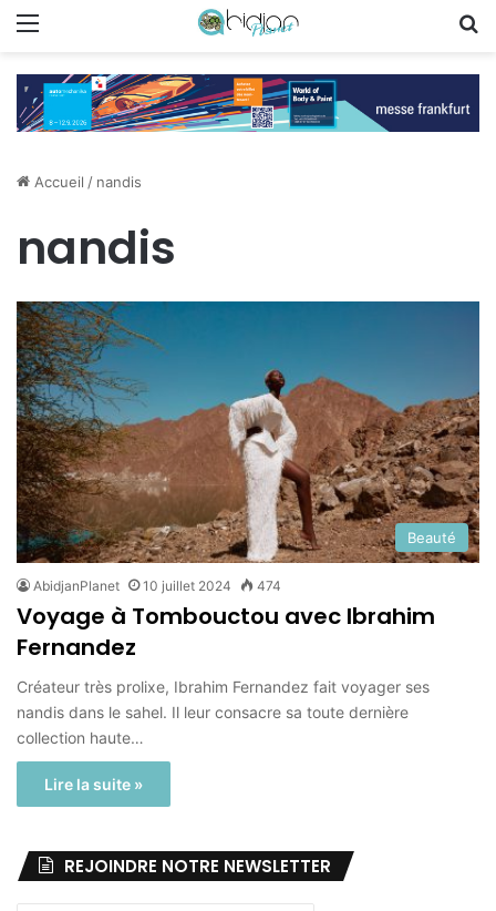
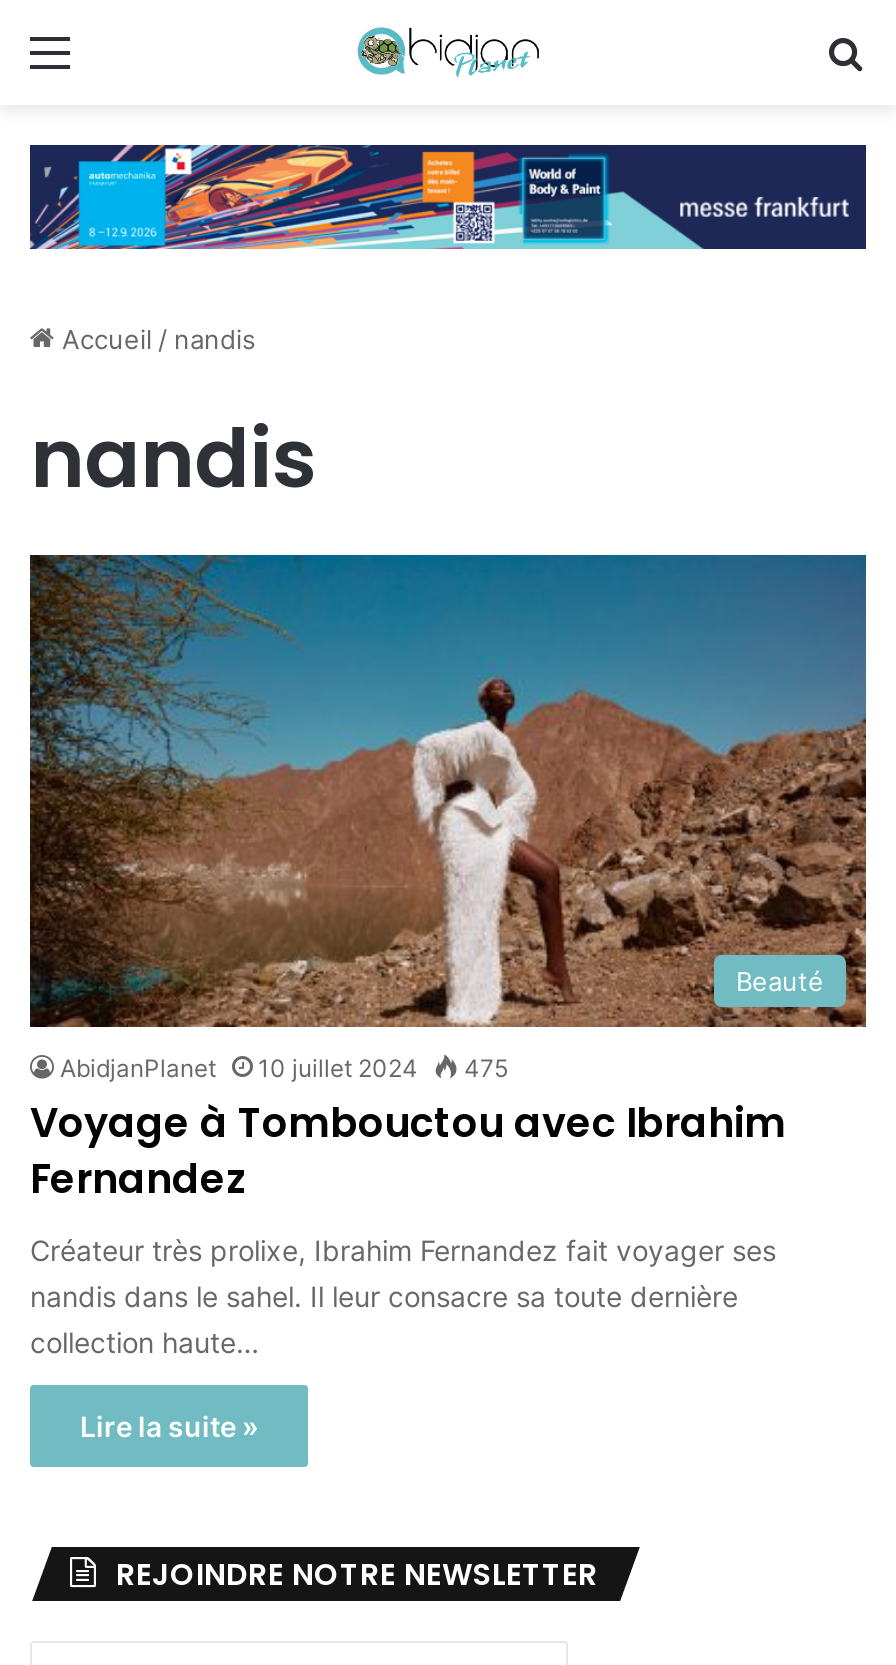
[33,578,281,594] AbidjanPlanet 10 juillet 2024 474 -> [60,1053,508,1083] AbidjanPlanet 10 juillet 2024 475

